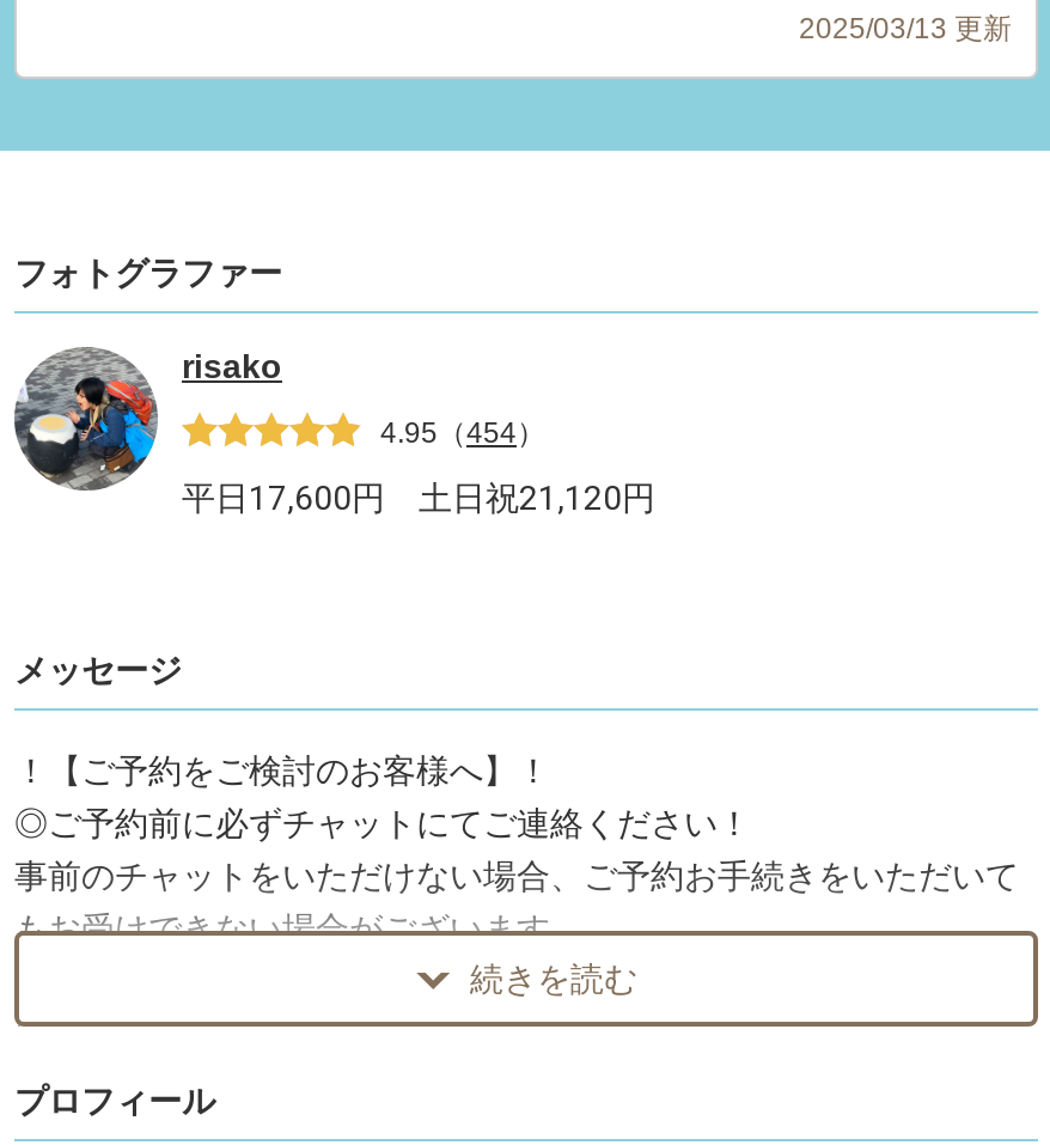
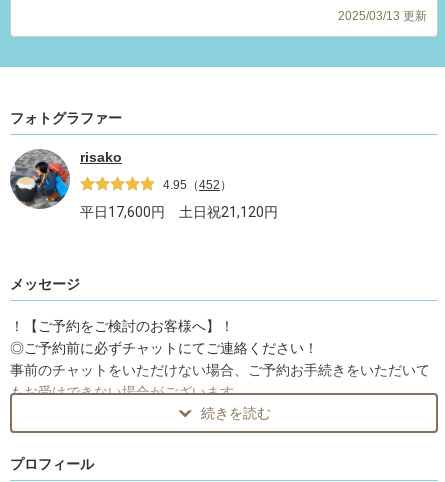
[380,416,545,449] 4.95（454） -> [163,178,232,192] 4.95（452）

